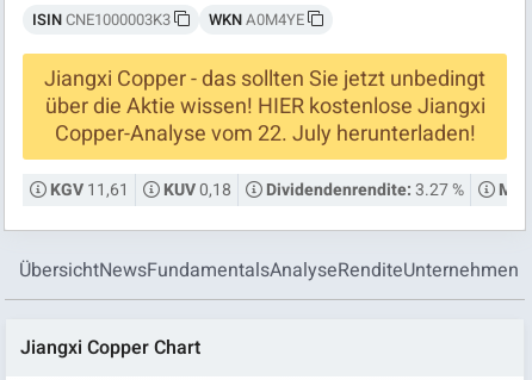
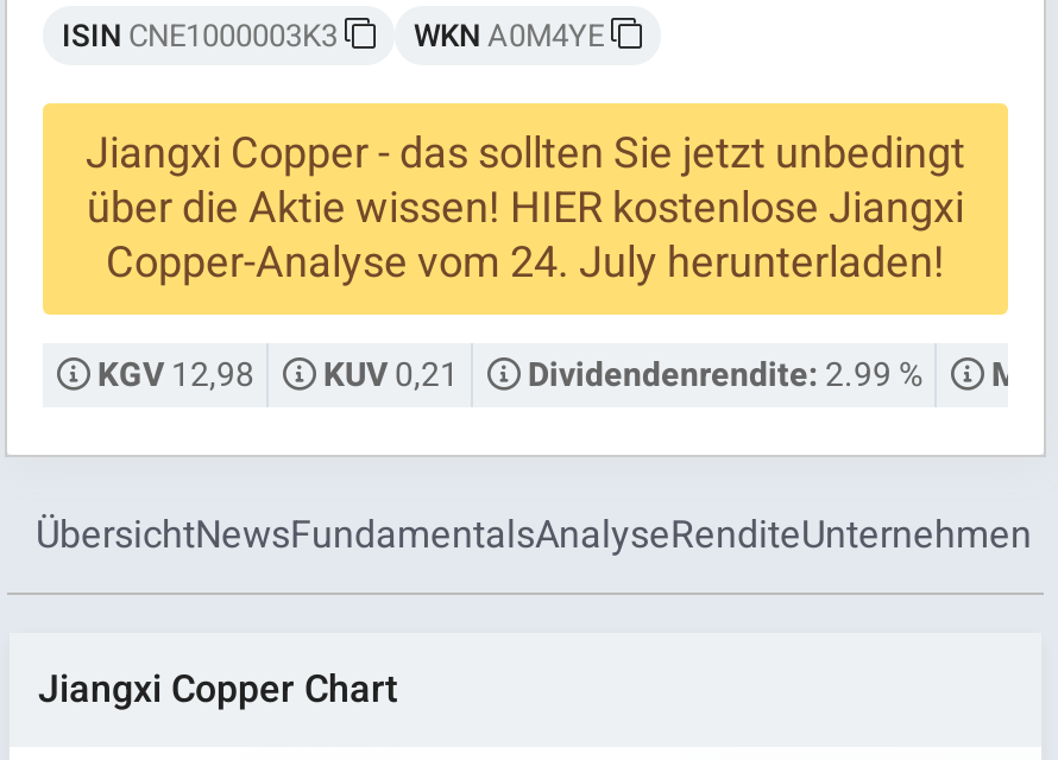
[54,118,475,150] Copper-Analyse vom 22. July herunterladen! -> [106,232,945,296] Copper-Analyse vom 24. July herunterladen!
[50,177,129,203] KGV 11,61 -> [97,350,254,401] KGV 12,98
[163,177,231,203] KUV0,18 -> [323,350,459,401] KUV0,21
[266,177,464,203] Dividendenrendite: 3.27 % -> [528,350,922,401] Dividendenrendite: 2.99 %

